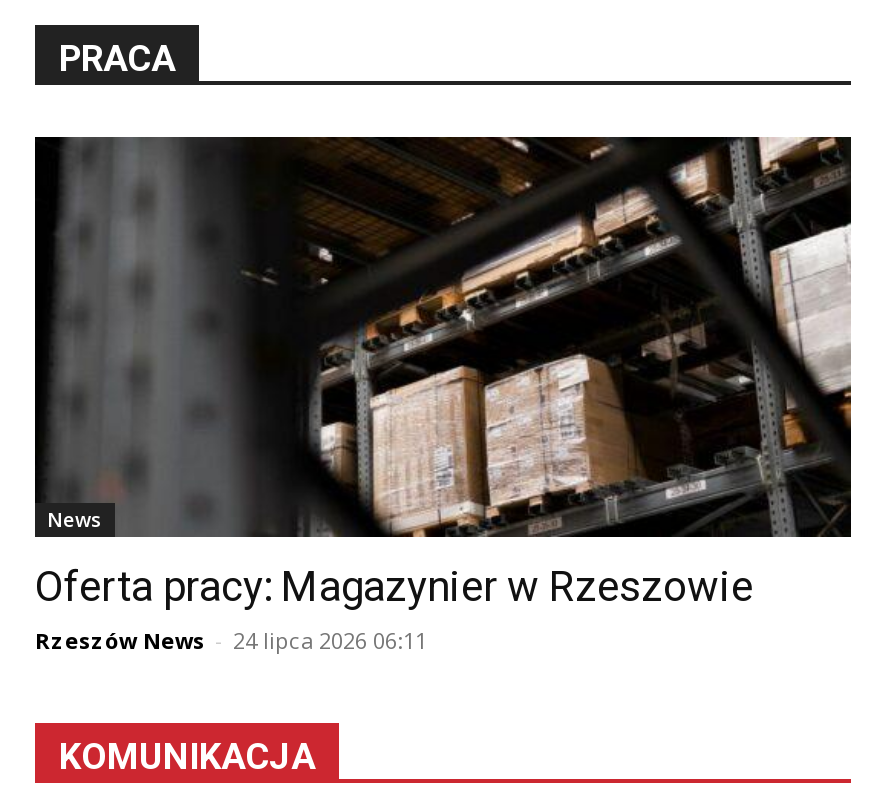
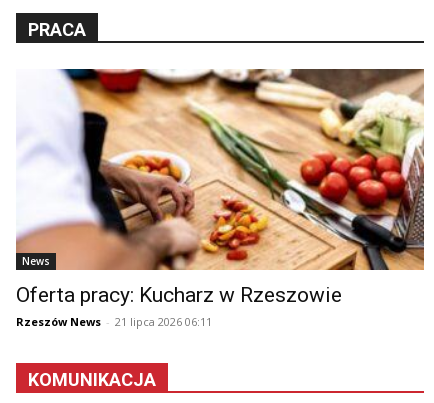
[33,135,853,611] [image] | Oferta pracy: Magazynier w Rzeszowie -> [15,68,425,307] [image] | Oferta pracy: Kucharz w Rzeszowie
[35,625,427,655] Rzeszów News - 24 lipca 2026 06:11 -> [16,314,212,329] Rzeszów News - 21 lipca 2026 06:11

